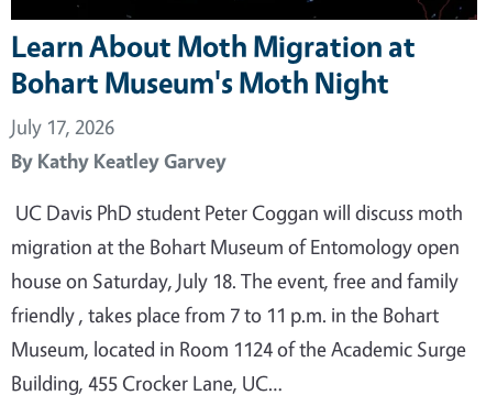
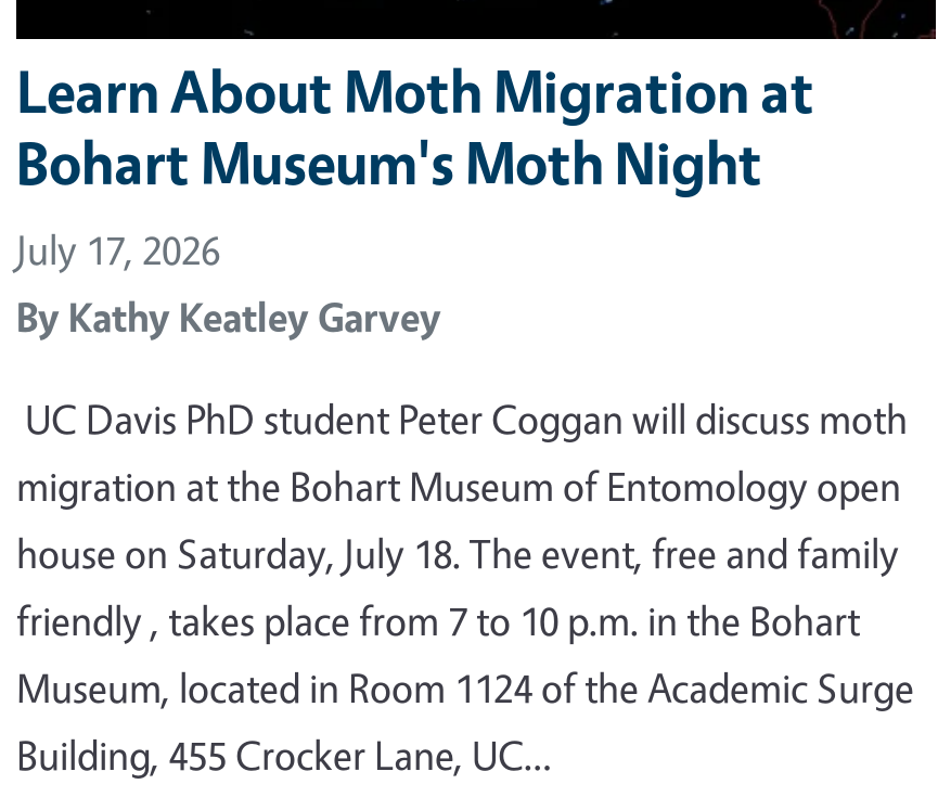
[11,302,439,328] friendly , takes place from 7 to 11 p.m. in the Bohart -> [16,595,860,647] friendly , takes place from 7 to 10 p.m. in the Bohart

